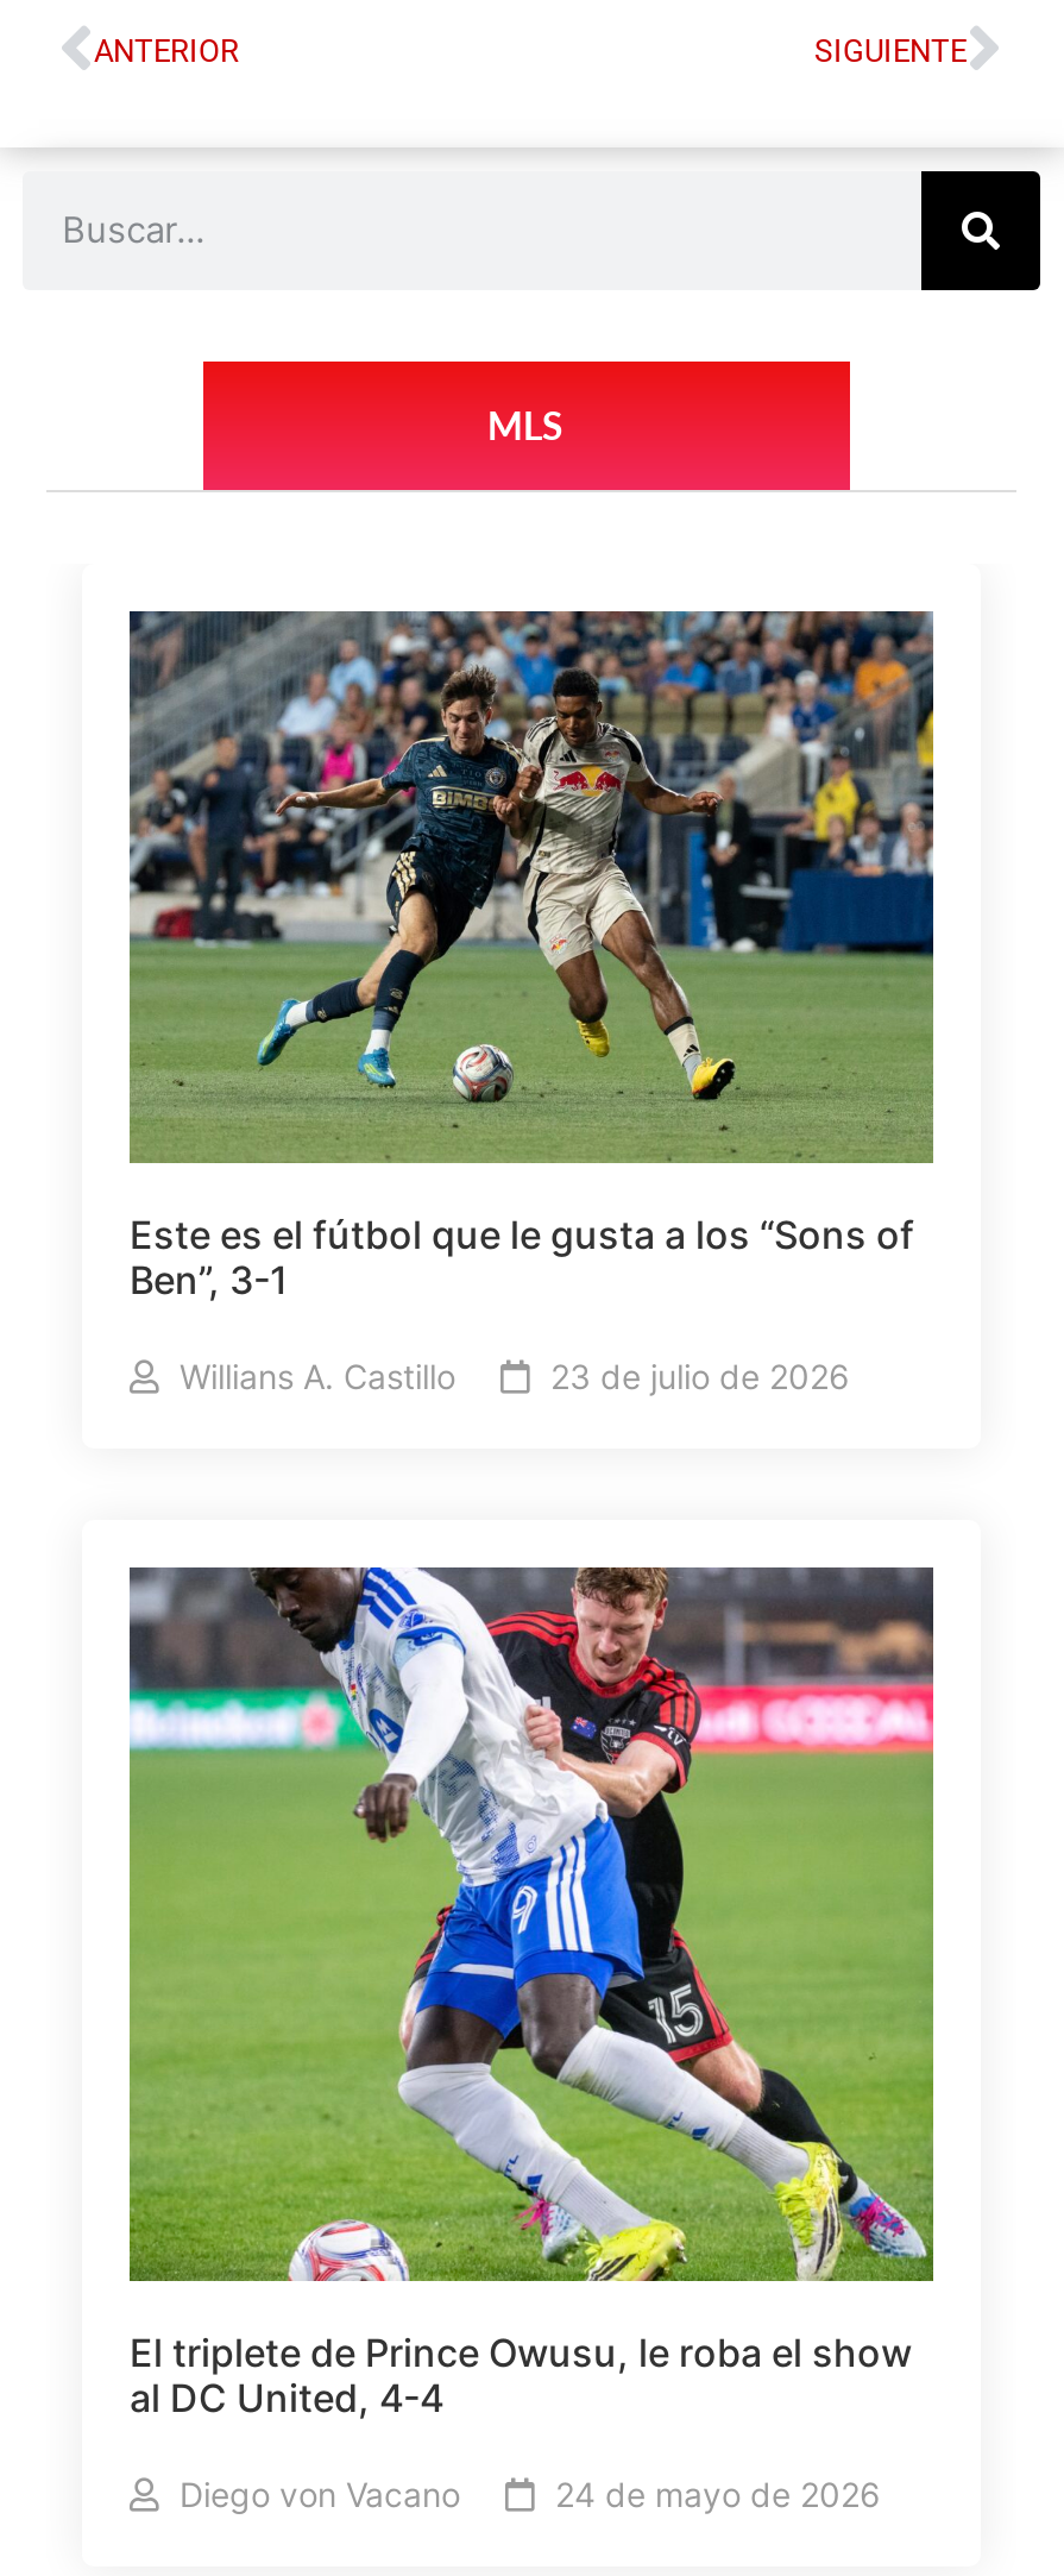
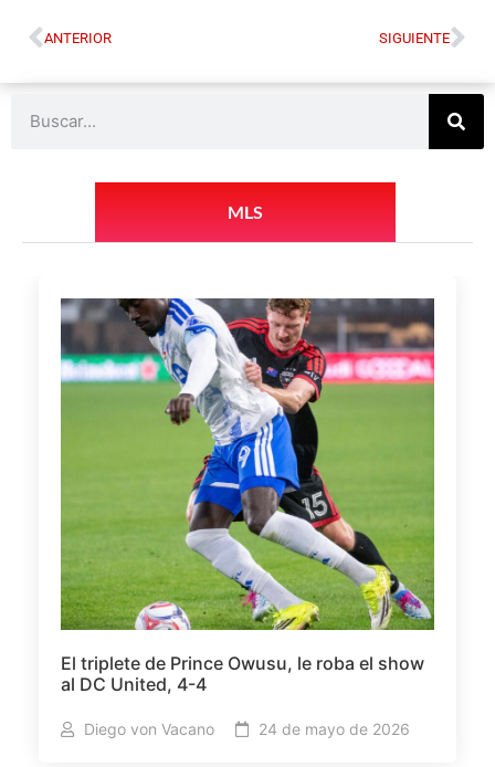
[127,609,936,1396] [image] | Este es el fútbol que le gusta a los “Sons of | Ben”, 3-1 | Willians A. Castillo | 23 de julio de 2026 -> none

